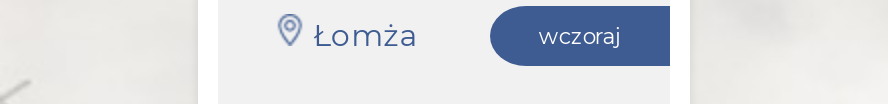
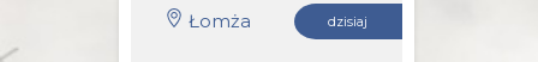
[539,22,621,50] wczoraj -> [328,13,368,30] dzisiaj

